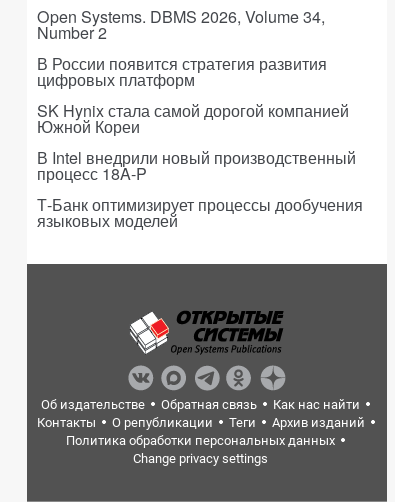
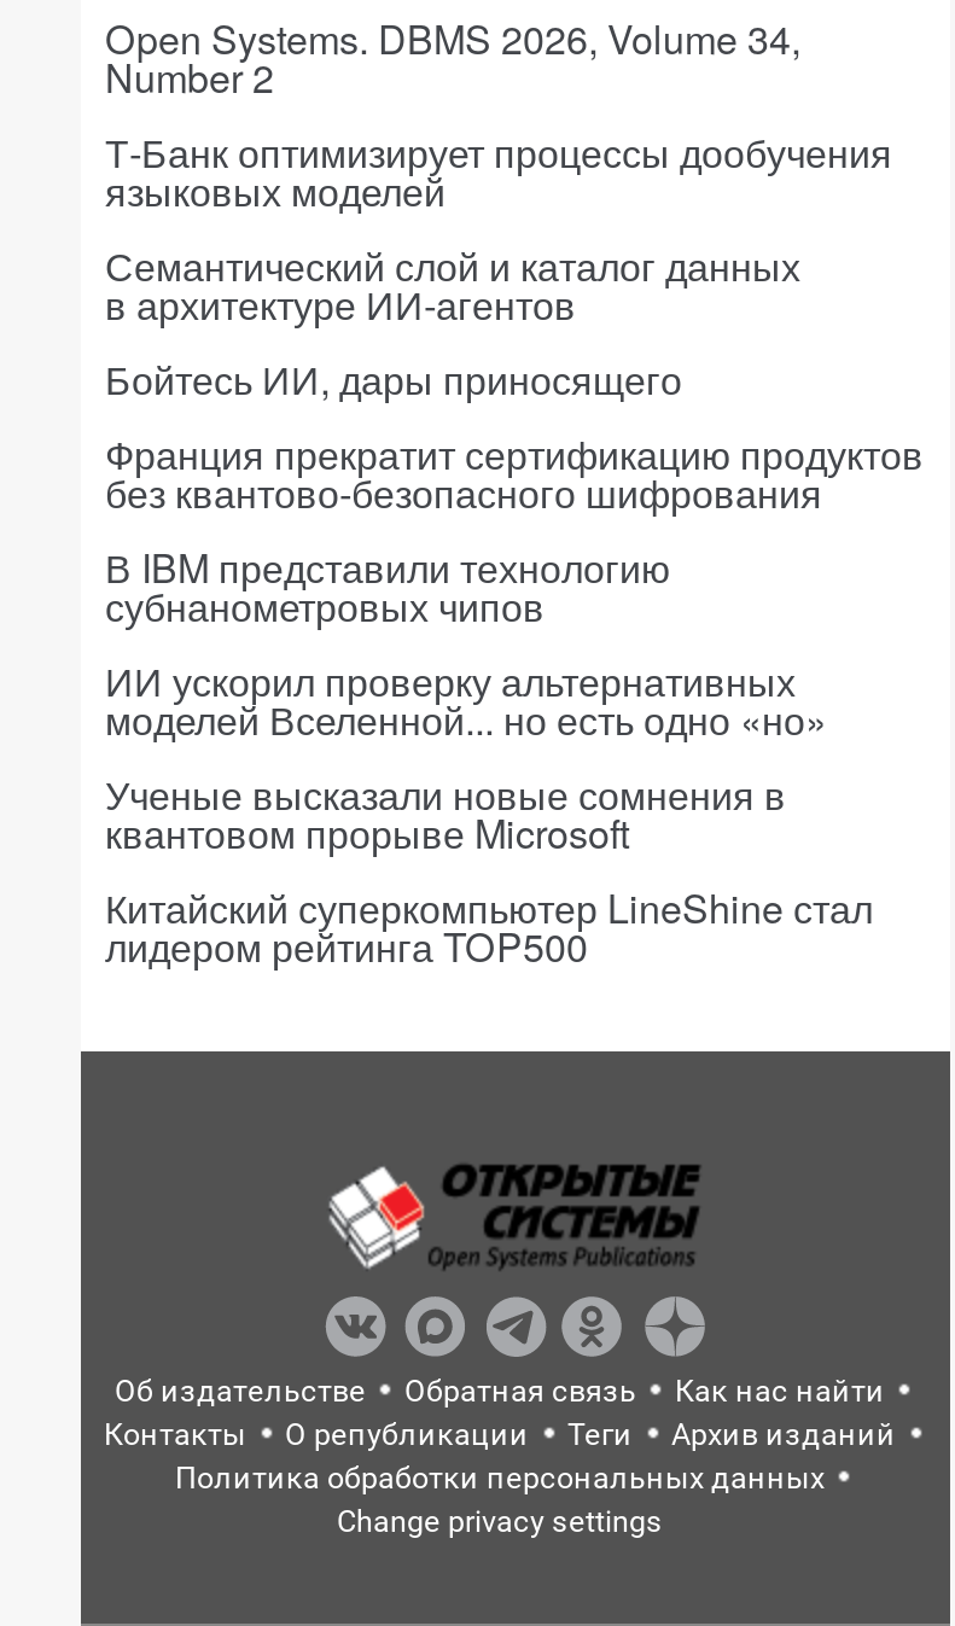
[37,52,356,185] В России появится стратегия развития | цифровых платформ | SK Hynix стала самой дорогой компанией | Южной Кореи | В Intel внедрили новый производственный | процесс 18A-P -> none
moved [37,193,363,232] -> [105,124,892,218]: Т-Банк оптимизирует процессы дообучения | языковых моделей
none -> [105,237,924,974] Семантический слой и каталог данных | в архитектуре ИИ-агентов | Бойтесь ИИ, дары приносящего | Франция прекратит сертификацию продуктов | без квантово-безопасного шифрования | В IBM представили технологию | субнанометровых чипов | ИИ ускорил проверку альтернативных | моделей Вселенной... но есть одно «но» | Ученые высказали новые сомнения в | квантовом прорыве Microsoft | Китайский суперкомпьютер LineShine стал | лидером рейтинга TOP500

